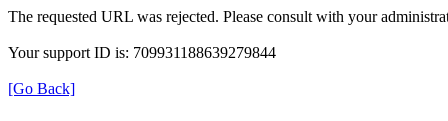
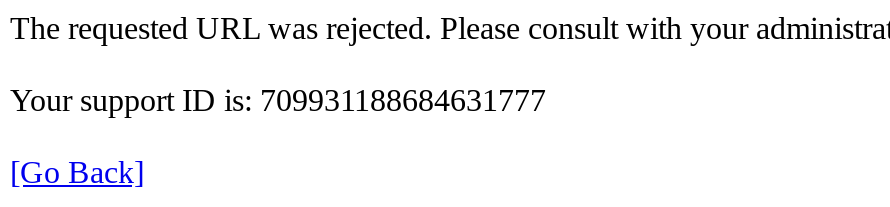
[8,44,276,61] Your support ID is: 709931188639279844 -> [10,83,546,117] Your support ID is: 709931188684631777

